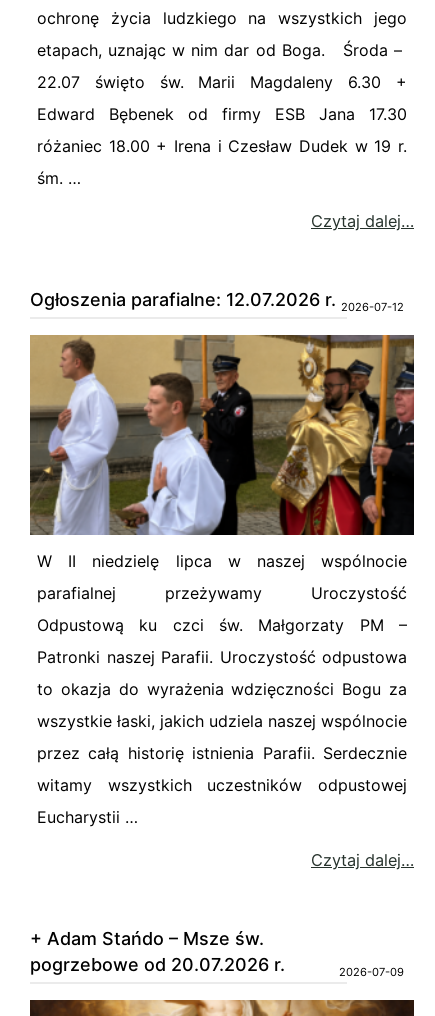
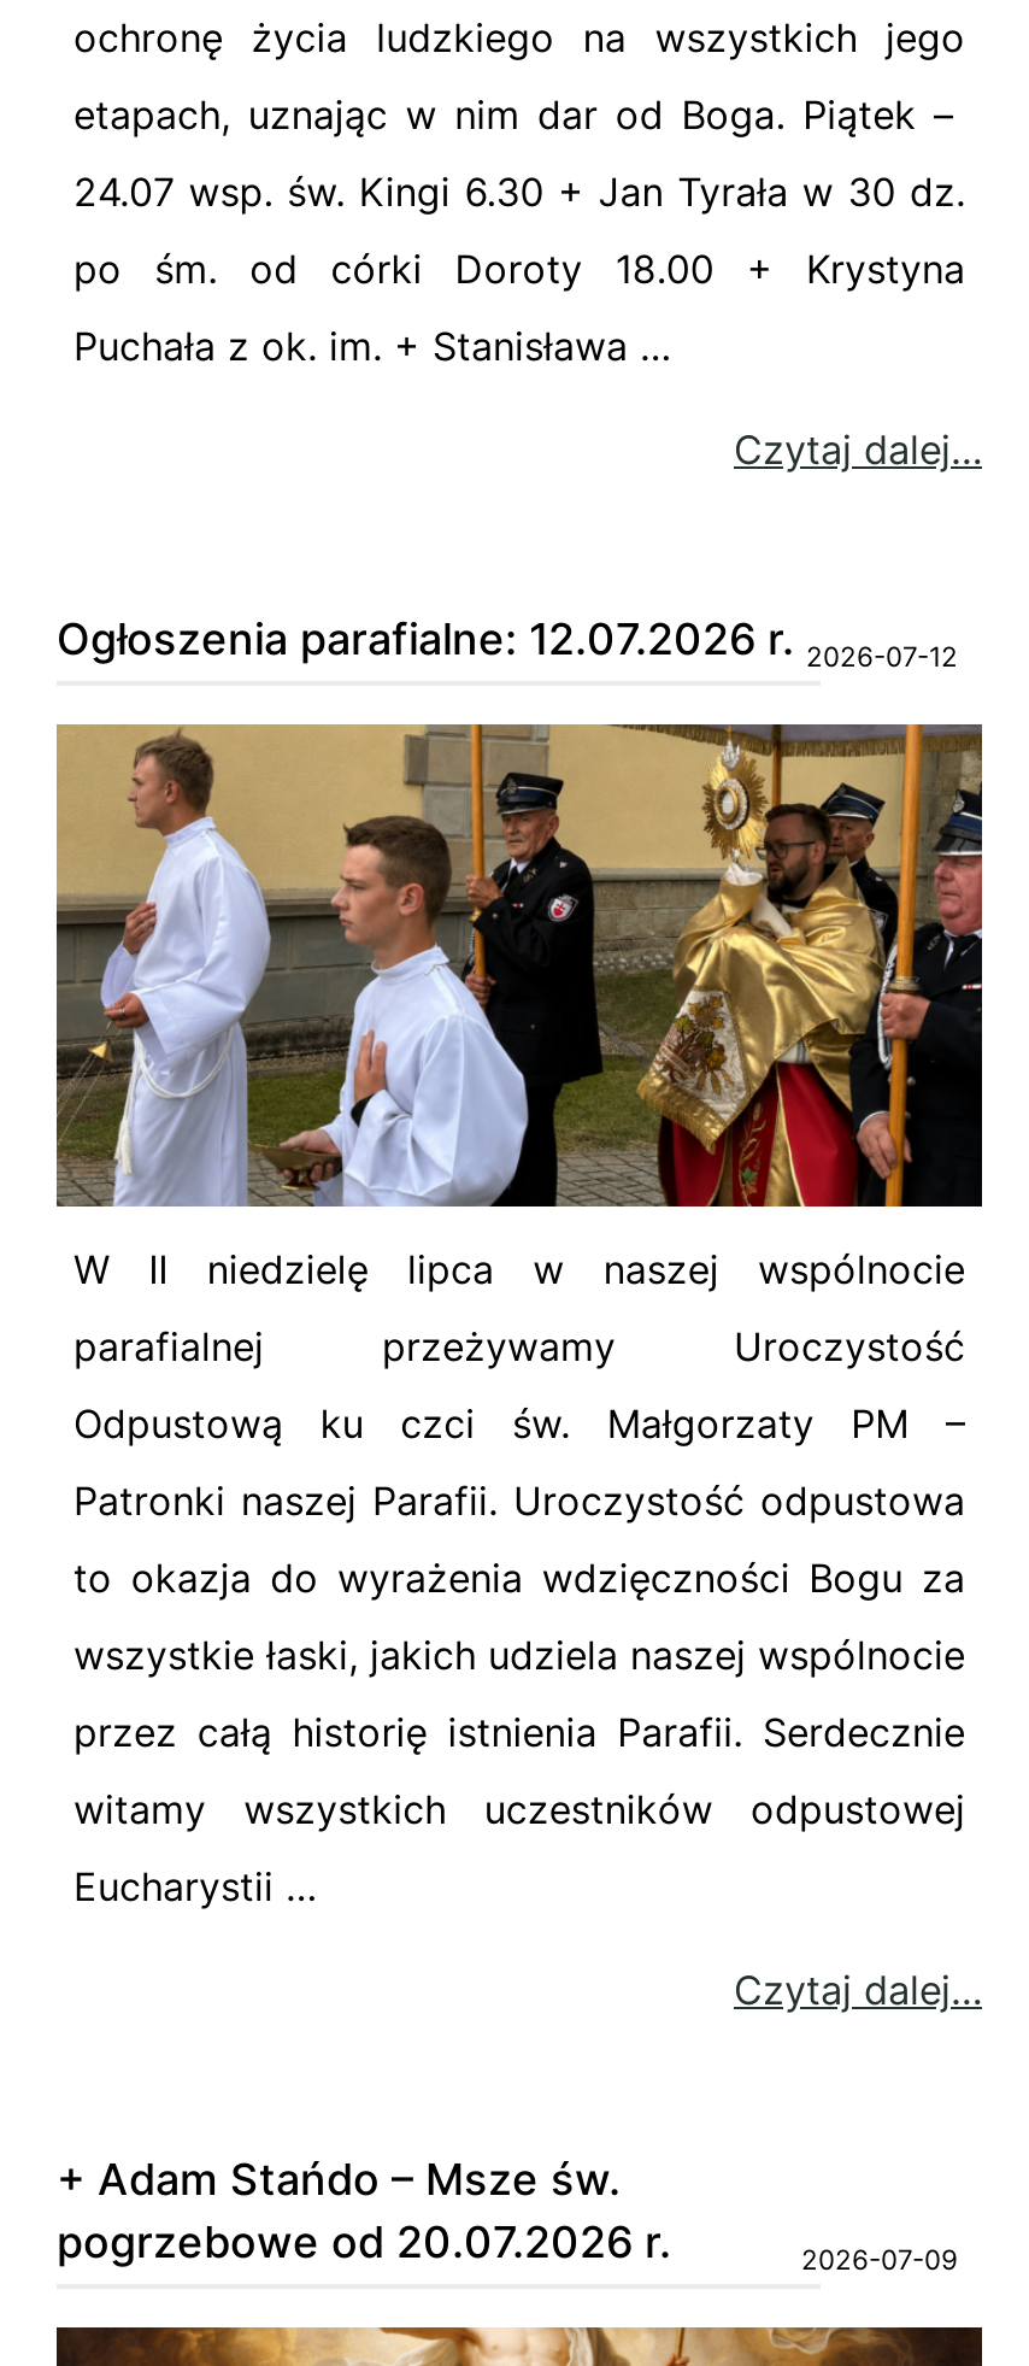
[37,40,407,188] etapach, uznając w nim dar od Boga. Środa – | 22.07 święto św. Marii Magdaleny 6.30 + | Edward Bębenek od firmy ESB Jana 17.30 | różaniec 18.00 + Irena i Czesław Dudek w 19 r. | śm. … -> [73,91,965,370] etapach, uznając w nim dar od Boga. Piątek – | 24.07 wsp. św. Kingi 6.30 + Jan Tyrała w 30 dz. | po śm. od córki Doroty 18.00 + Krystyna | Puchała z ok. im. + Stanisława …

